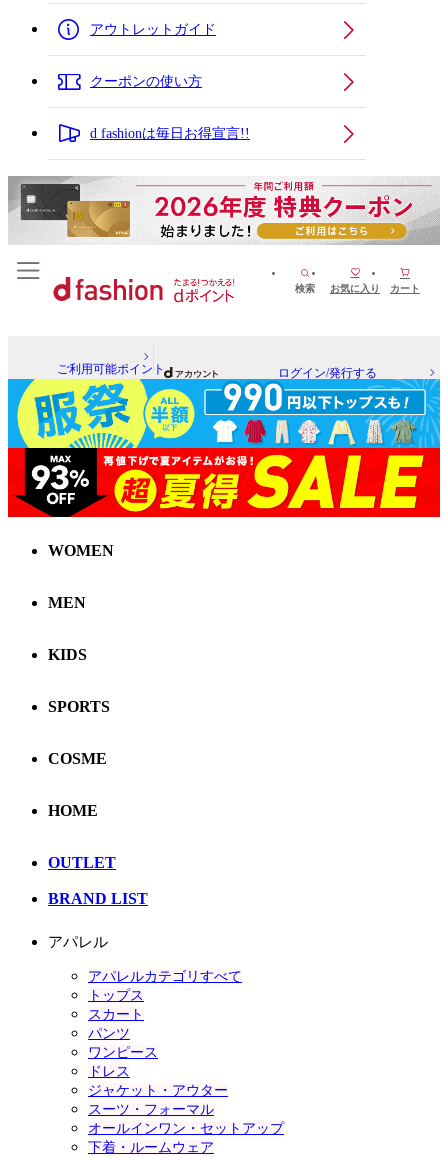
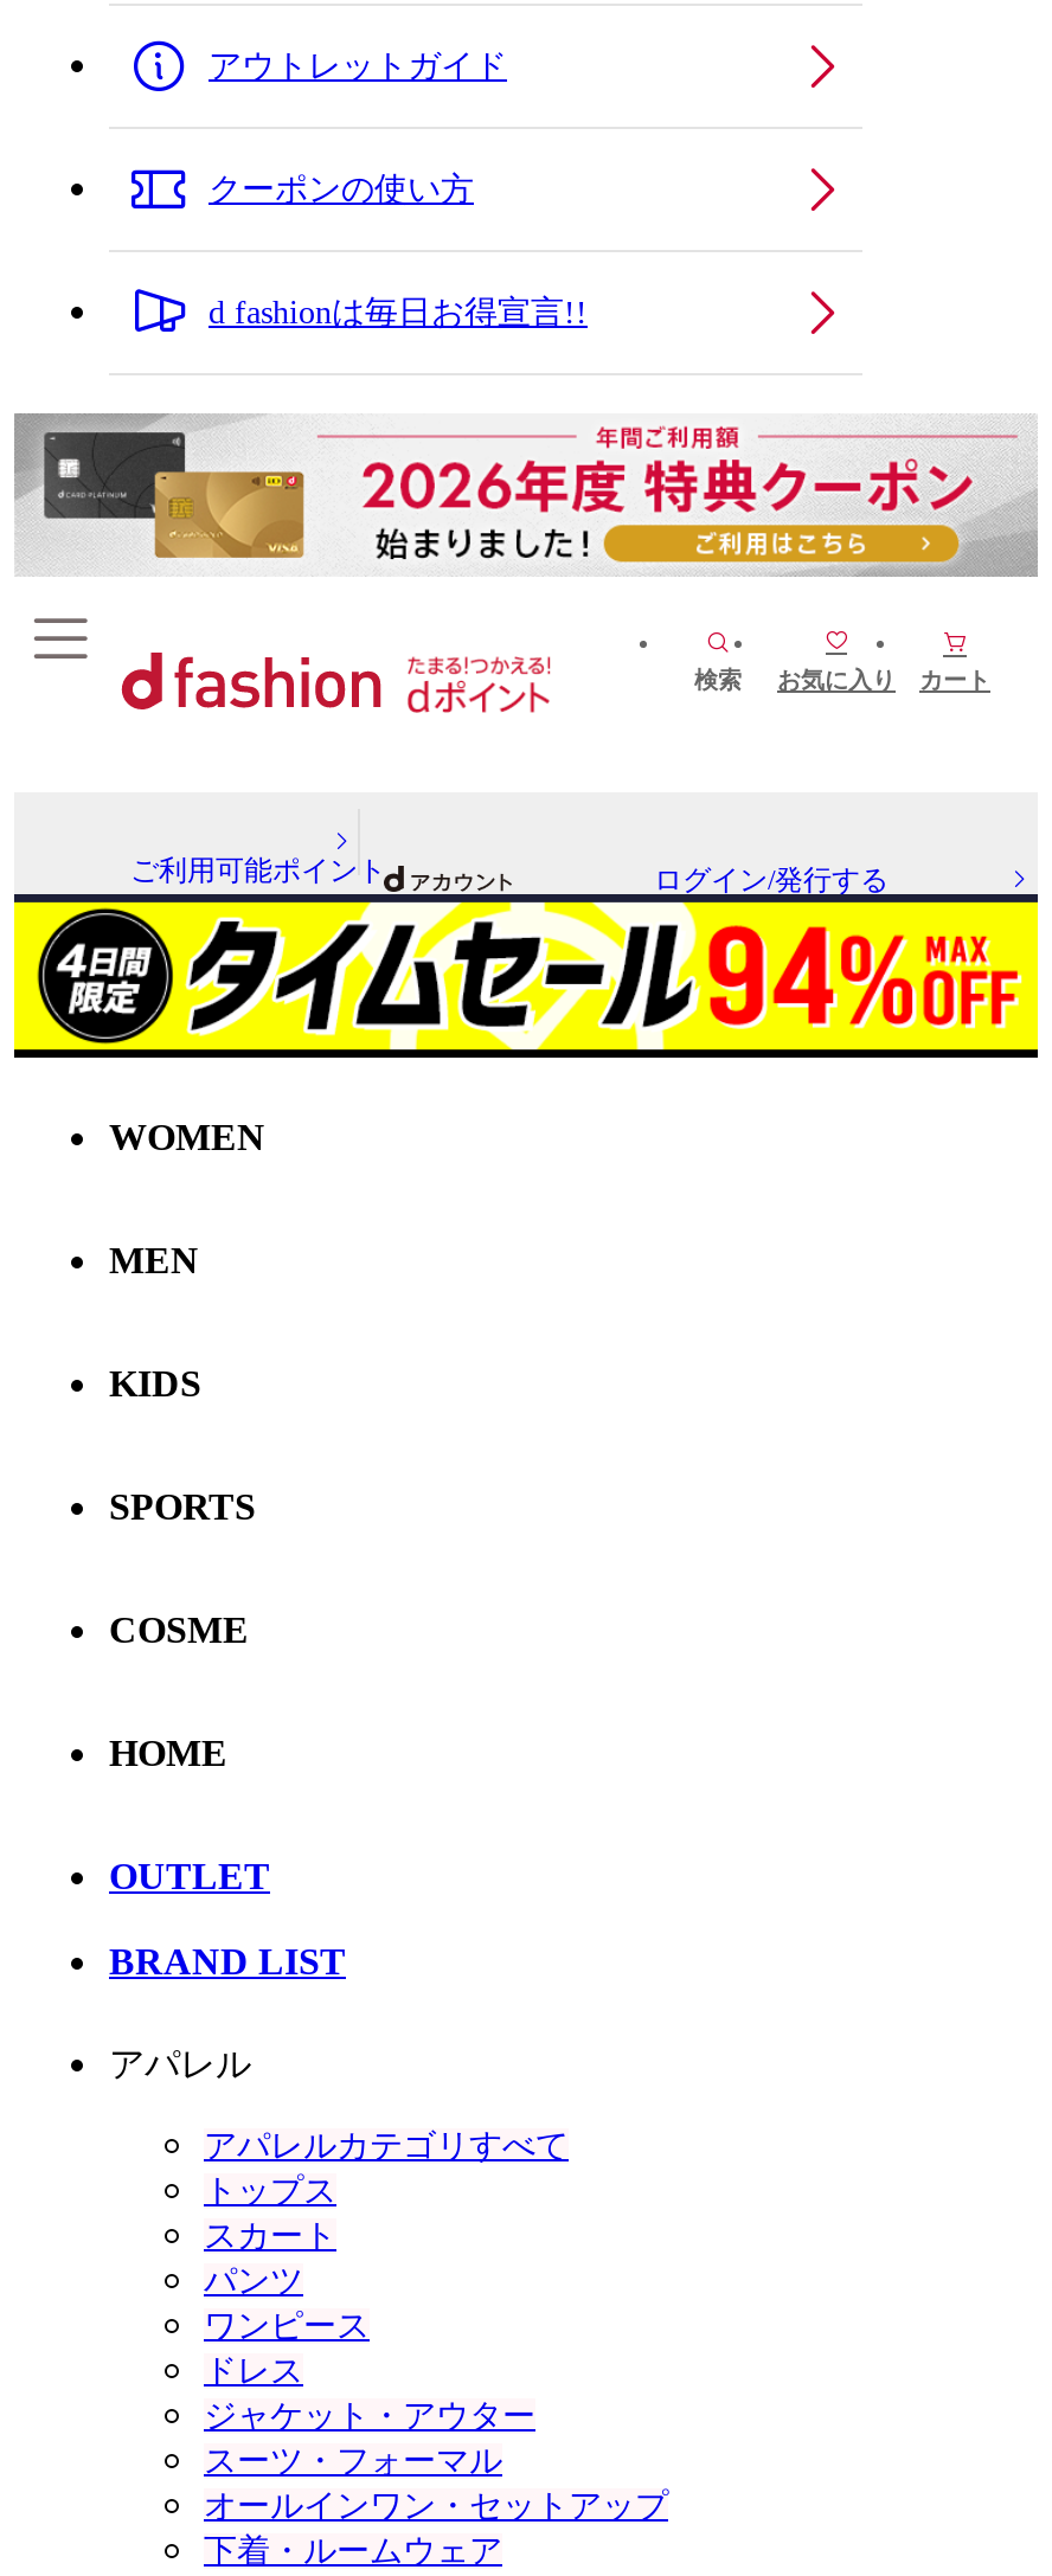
[7,378,441,518] [image] -> [12,892,1040,1060] [image]

